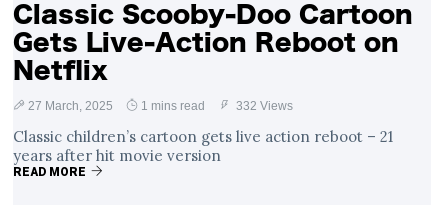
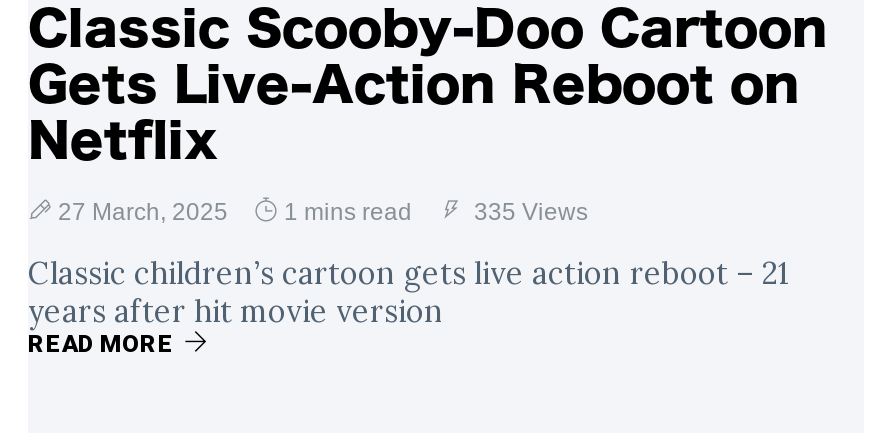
[28,99,293,113] 27 March, 2025 1 mins read 332 Views -> [58,198,588,226] 27 March, 2025 1 mins read 335 Views

